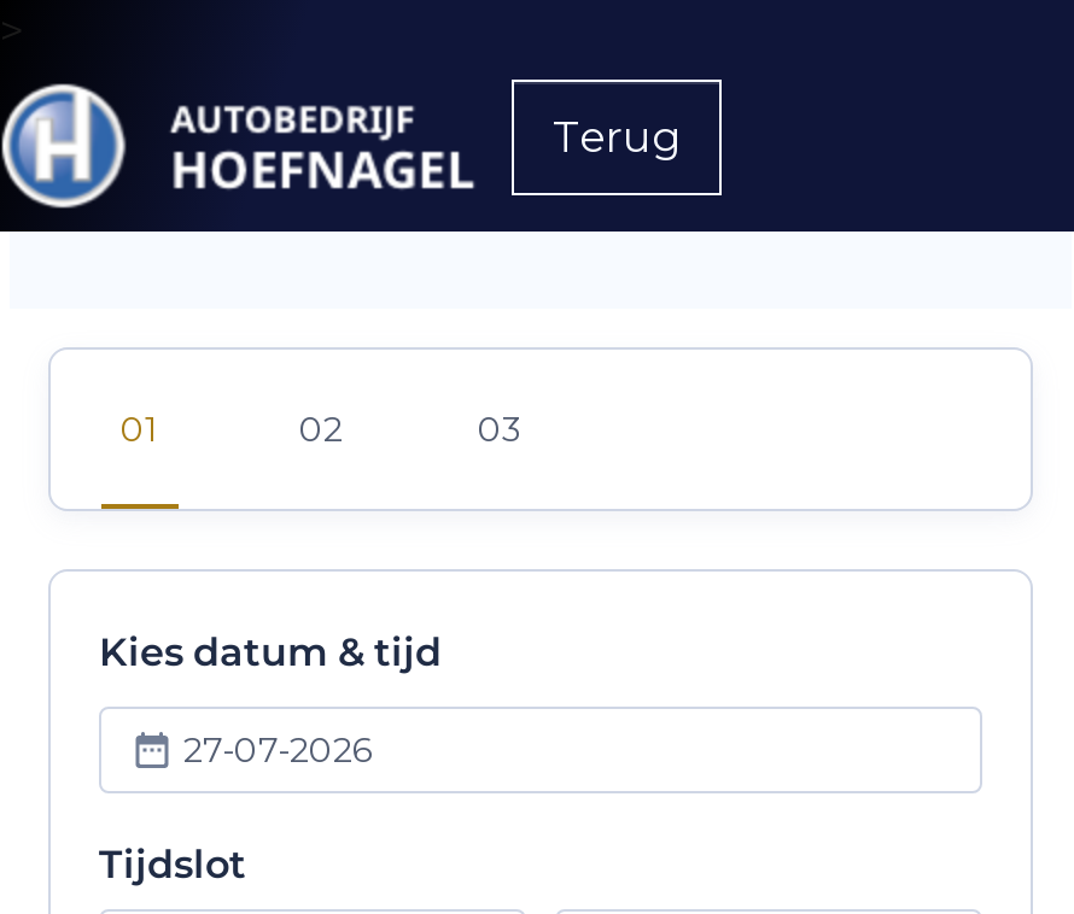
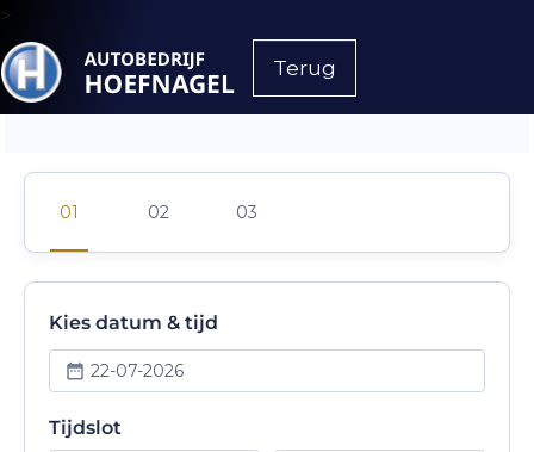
[183,728,372,772] 27-07-2026 -> [91,360,184,382] 22-07-2026

